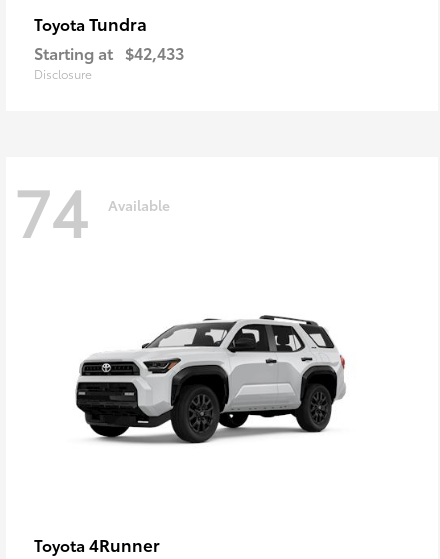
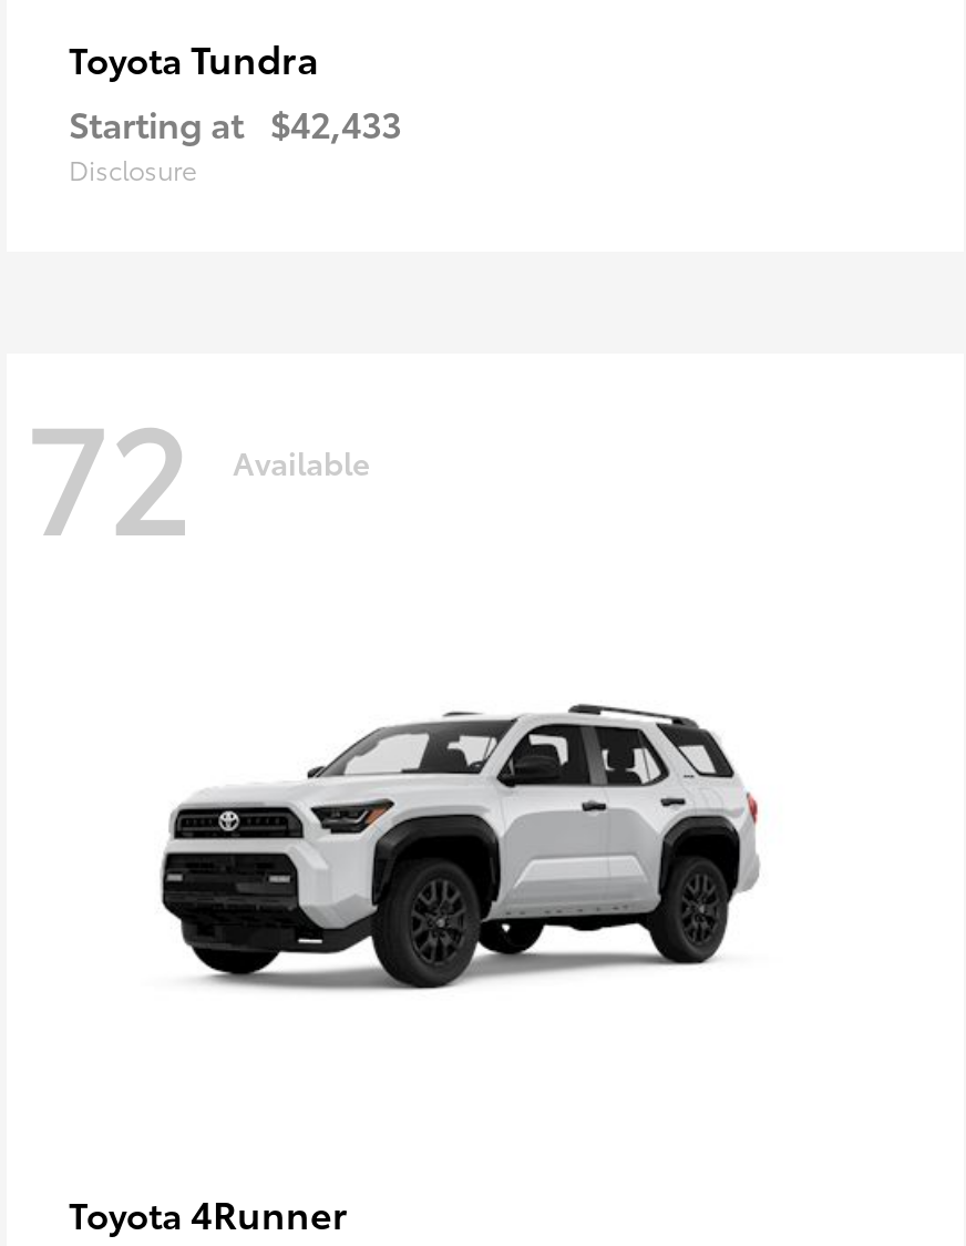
[14,163,170,255] 74 Available -> [24,368,370,572] 72 Available

